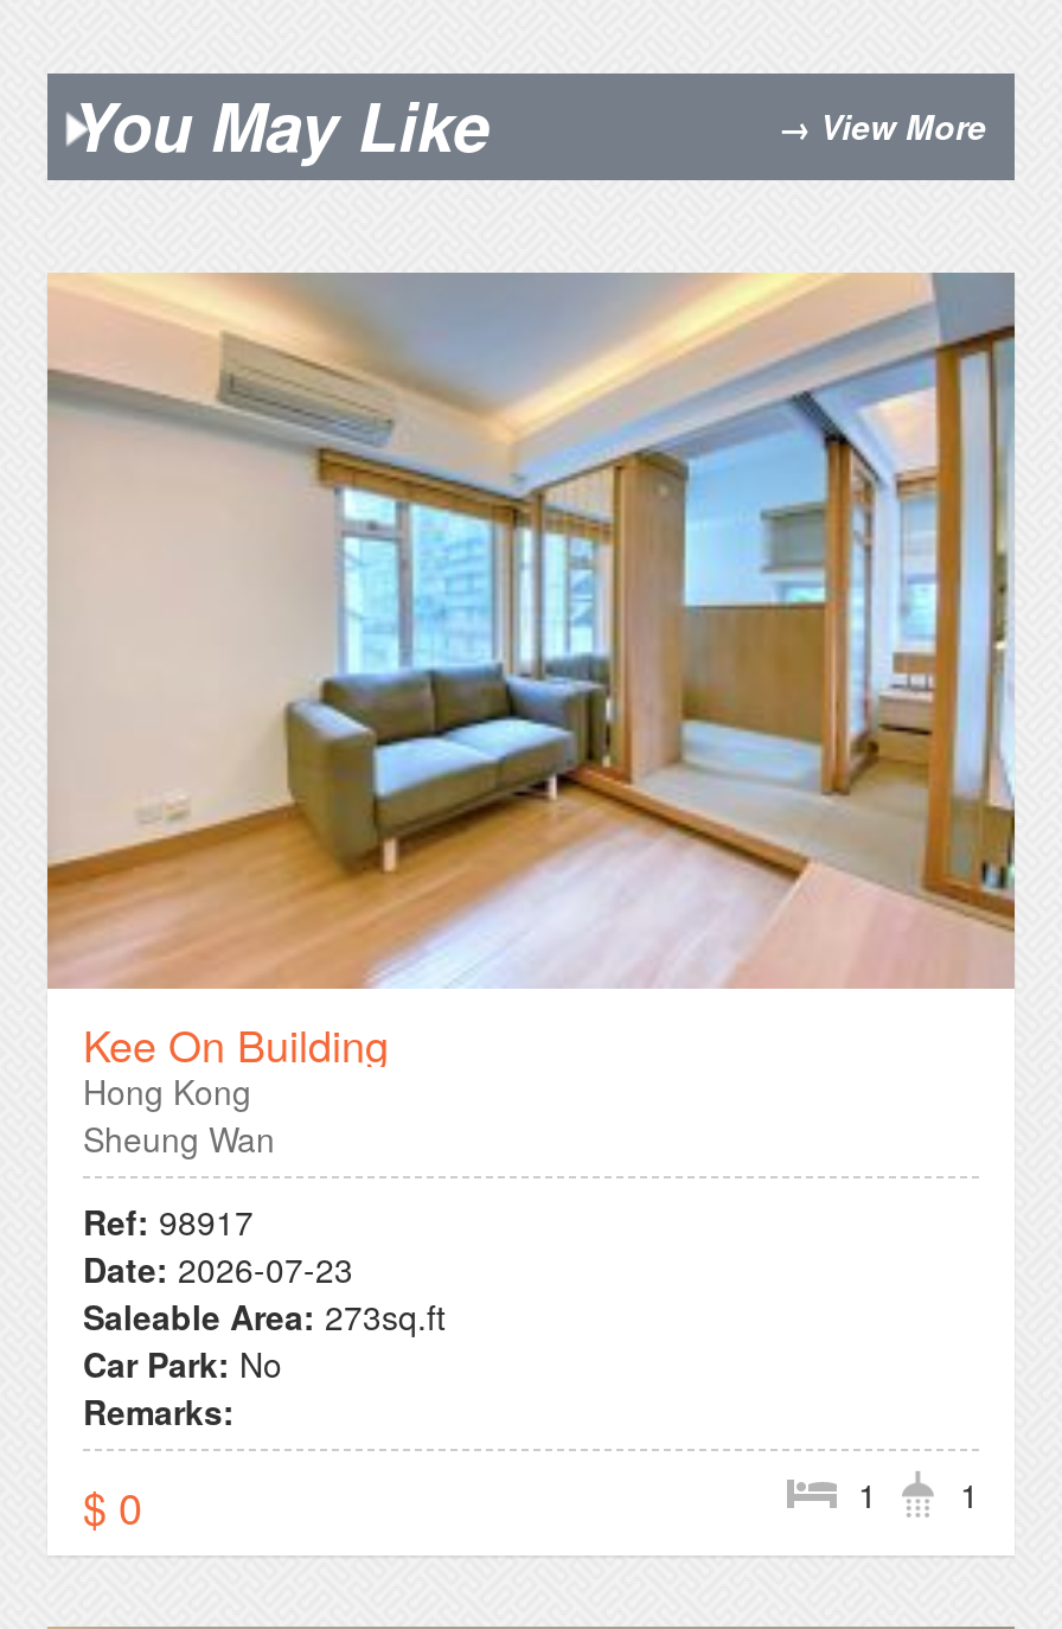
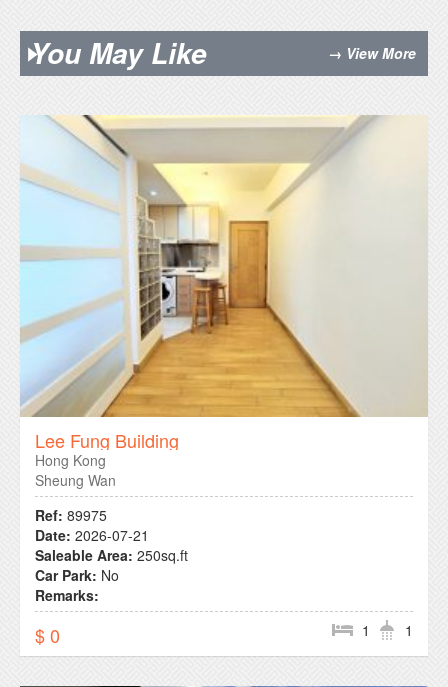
[45,270,1017,1075] [image] | Kee On Building -> [20,114,428,453] [image] | Lee Fung Building
[83,1198,254,1245] Ref: 98917 -> [35,505,107,525] Ref: 89975
[83,1245,353,1293] Date: 2026-07-23 -> [35,525,149,545] Date: 2026-07-21
[83,1293,446,1340] Saleable Area: 273sq.ft -> [35,545,188,565] Saleable Area: 250sq.ft

